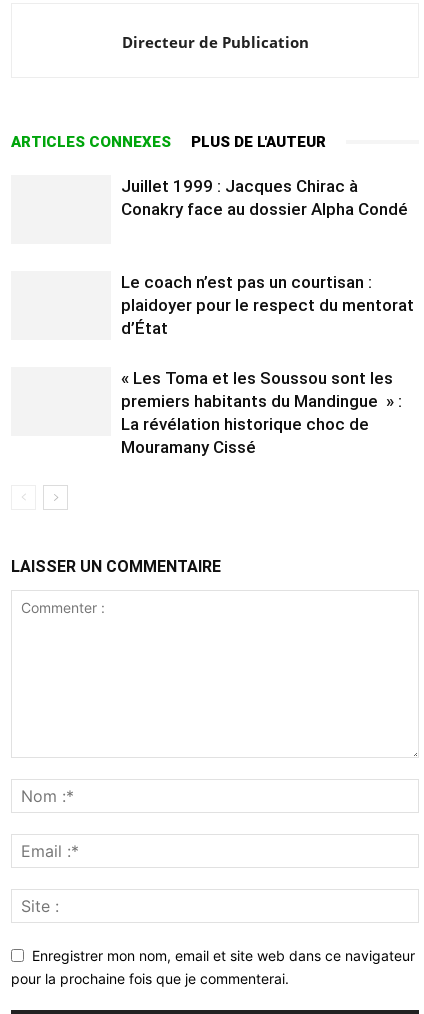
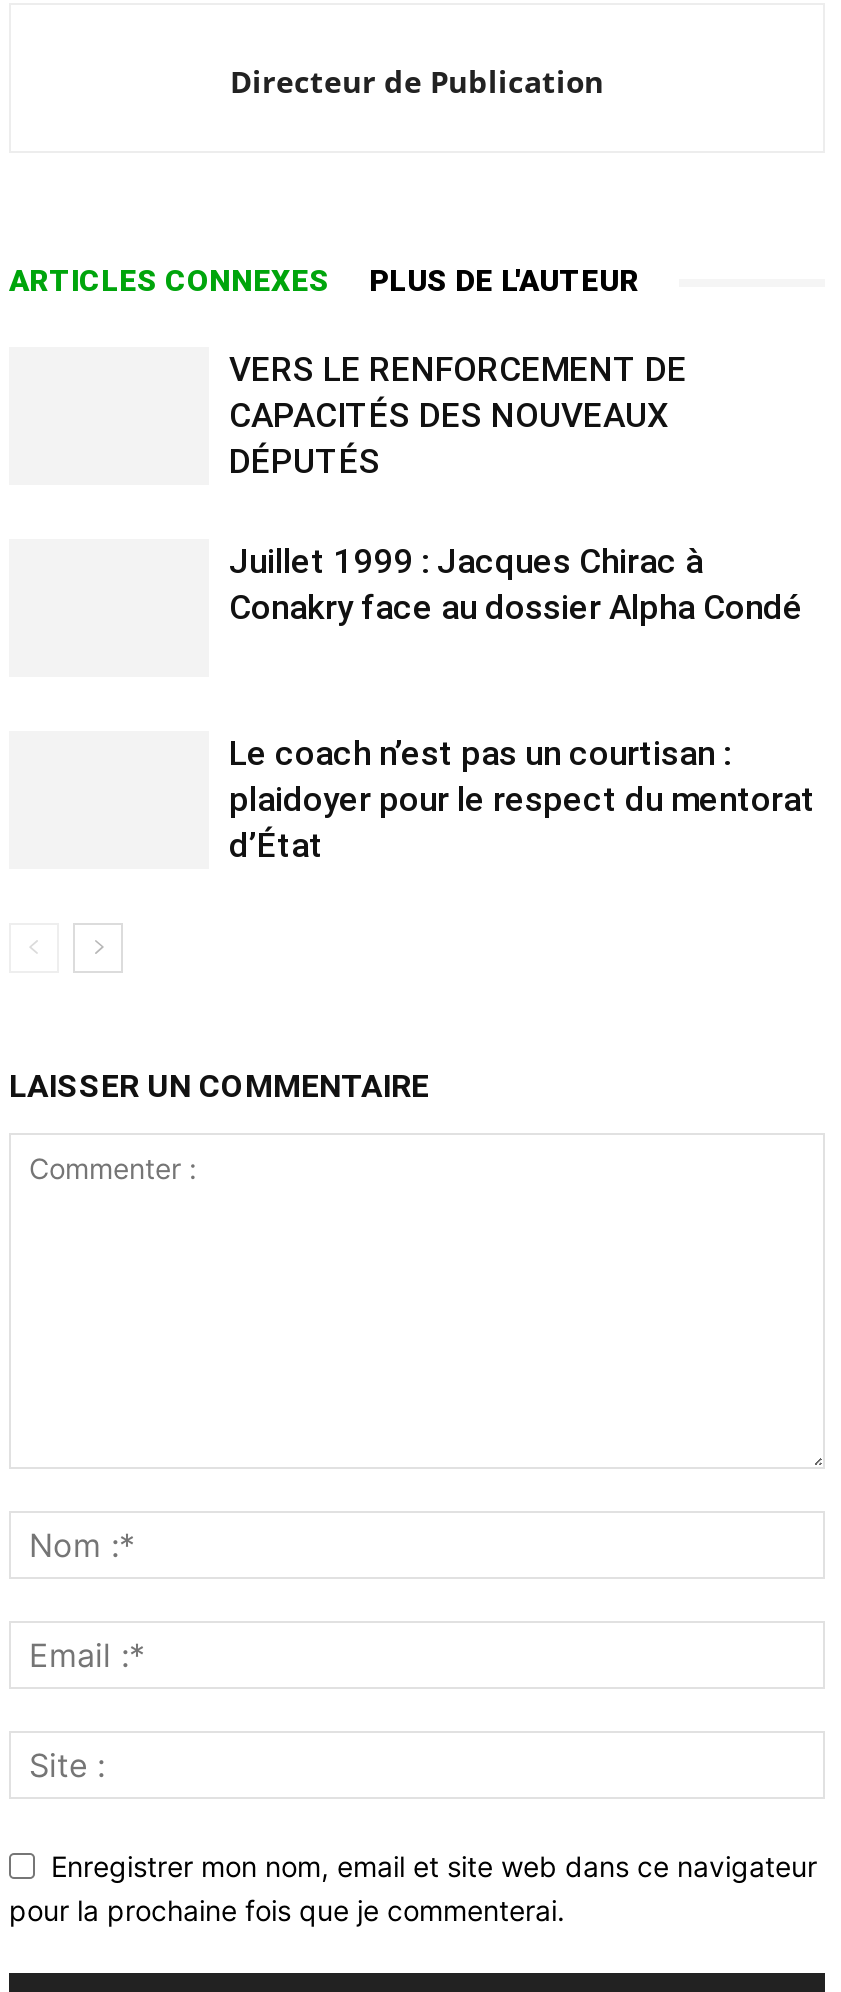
none -> [229,349,687,481] VERS LE RENFORCEMENT DE | CAPACITÉS DES NOUVEAUX | DÉPUTÉS
moved [121,176,414,338] -> [229,541,815,865]: Juillet 1999 : Jacques Chirac à | Conakry face au dossier Alpha Condé | Le coach n’est pas un courtisan : | plaidoyer pour le respect du mentorat | d’État
[121,368,402,457] « Les Toma et les Soussou sont les | premiers habitants du Mandingue » : | La révélation historique choc de | Mouramany Cissé -> none

